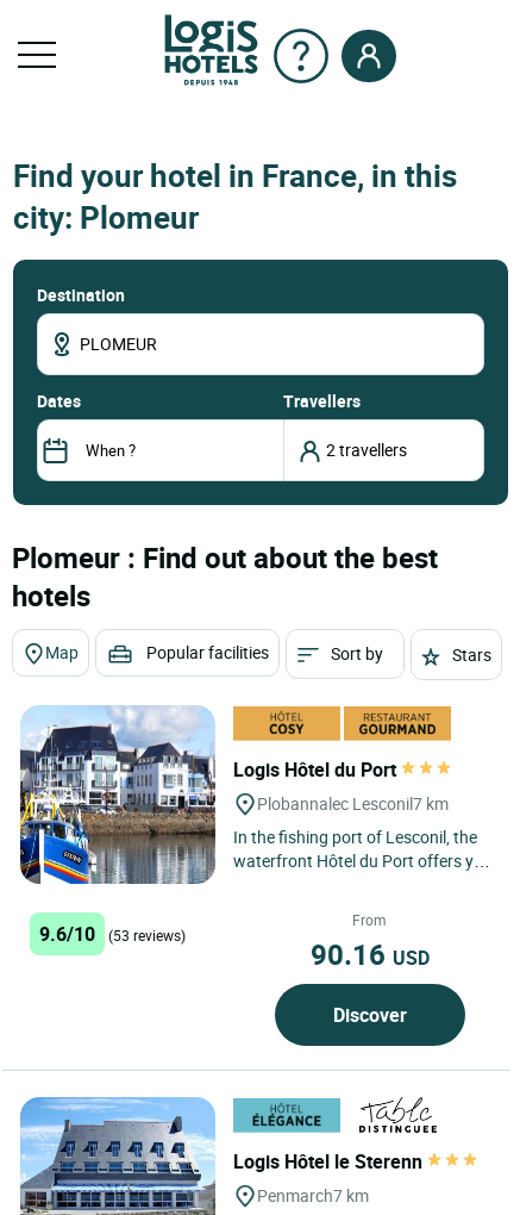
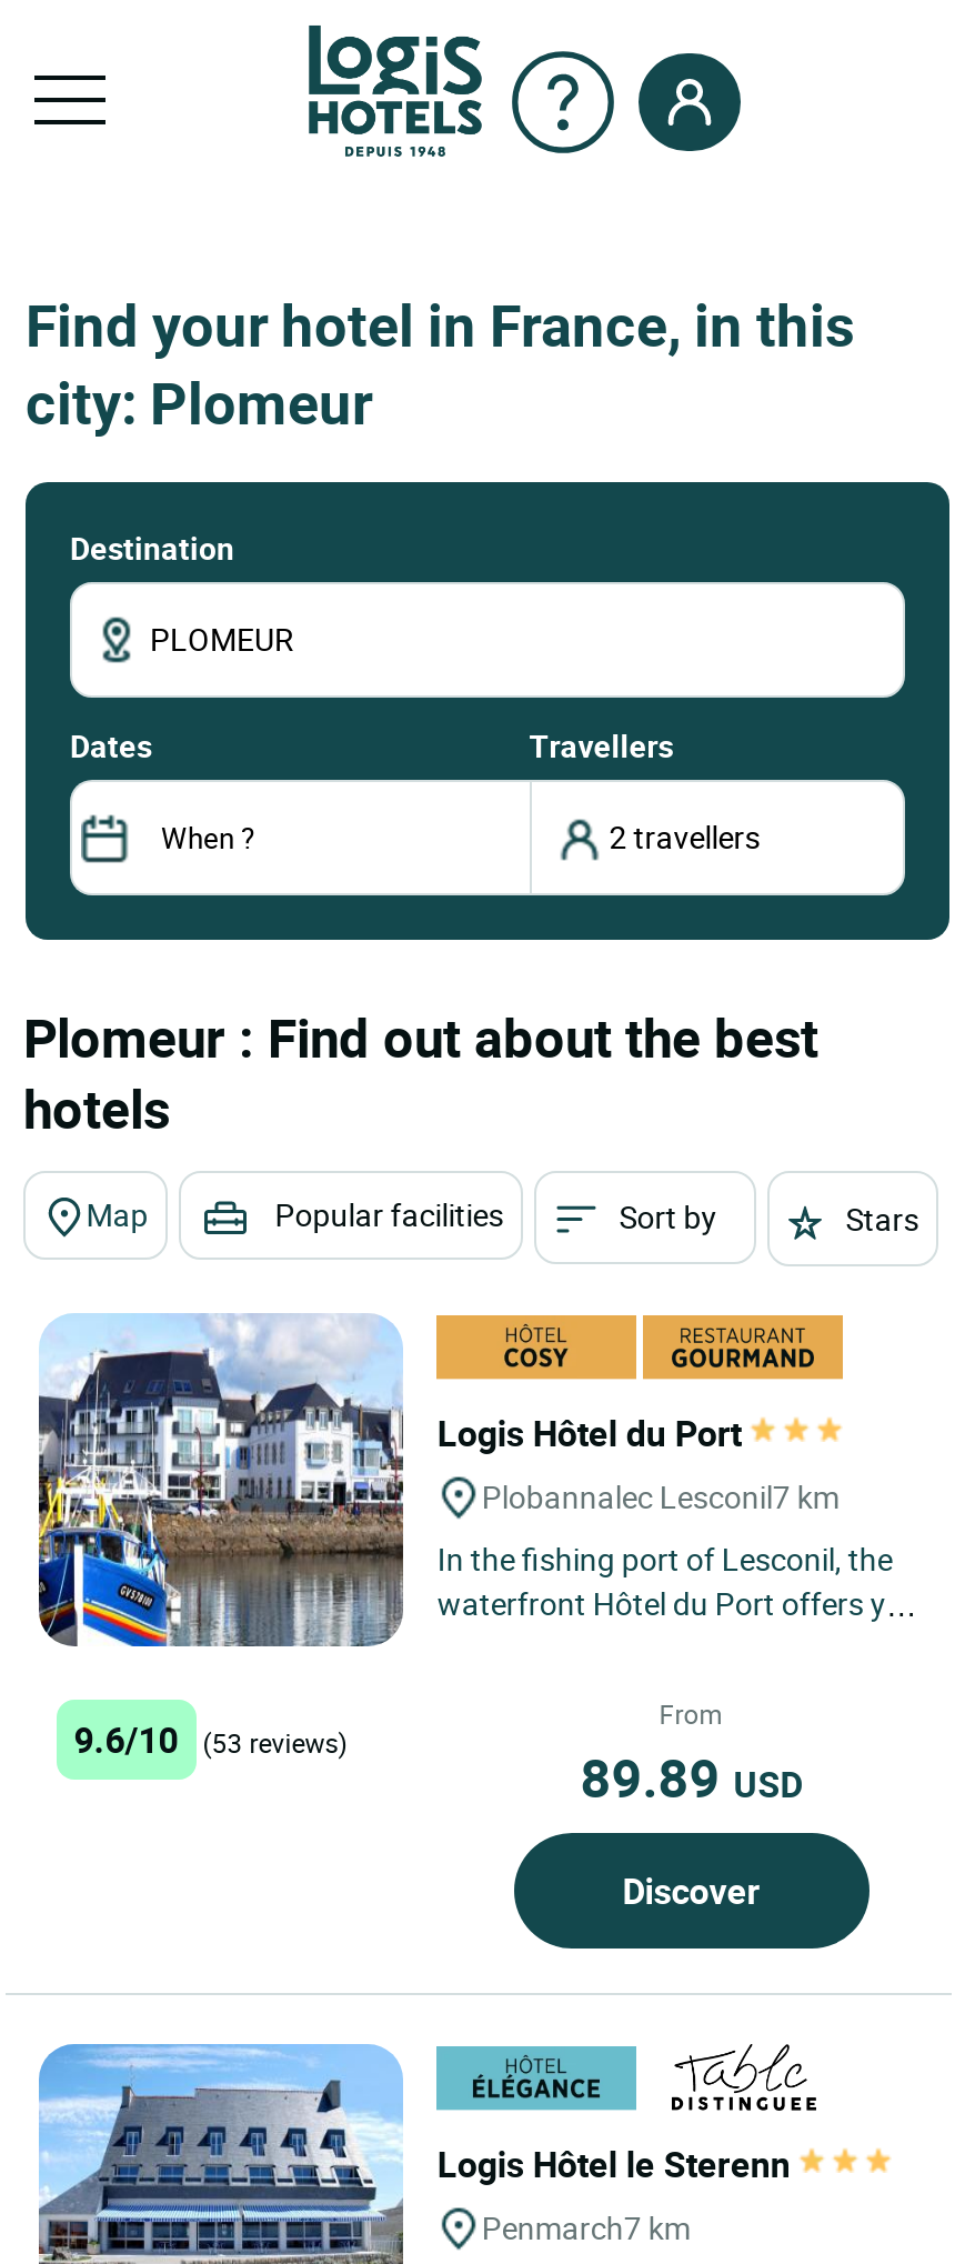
[310,935,429,973] 90.16 USD -> [580,1741,802,1813] 89.89 USD

